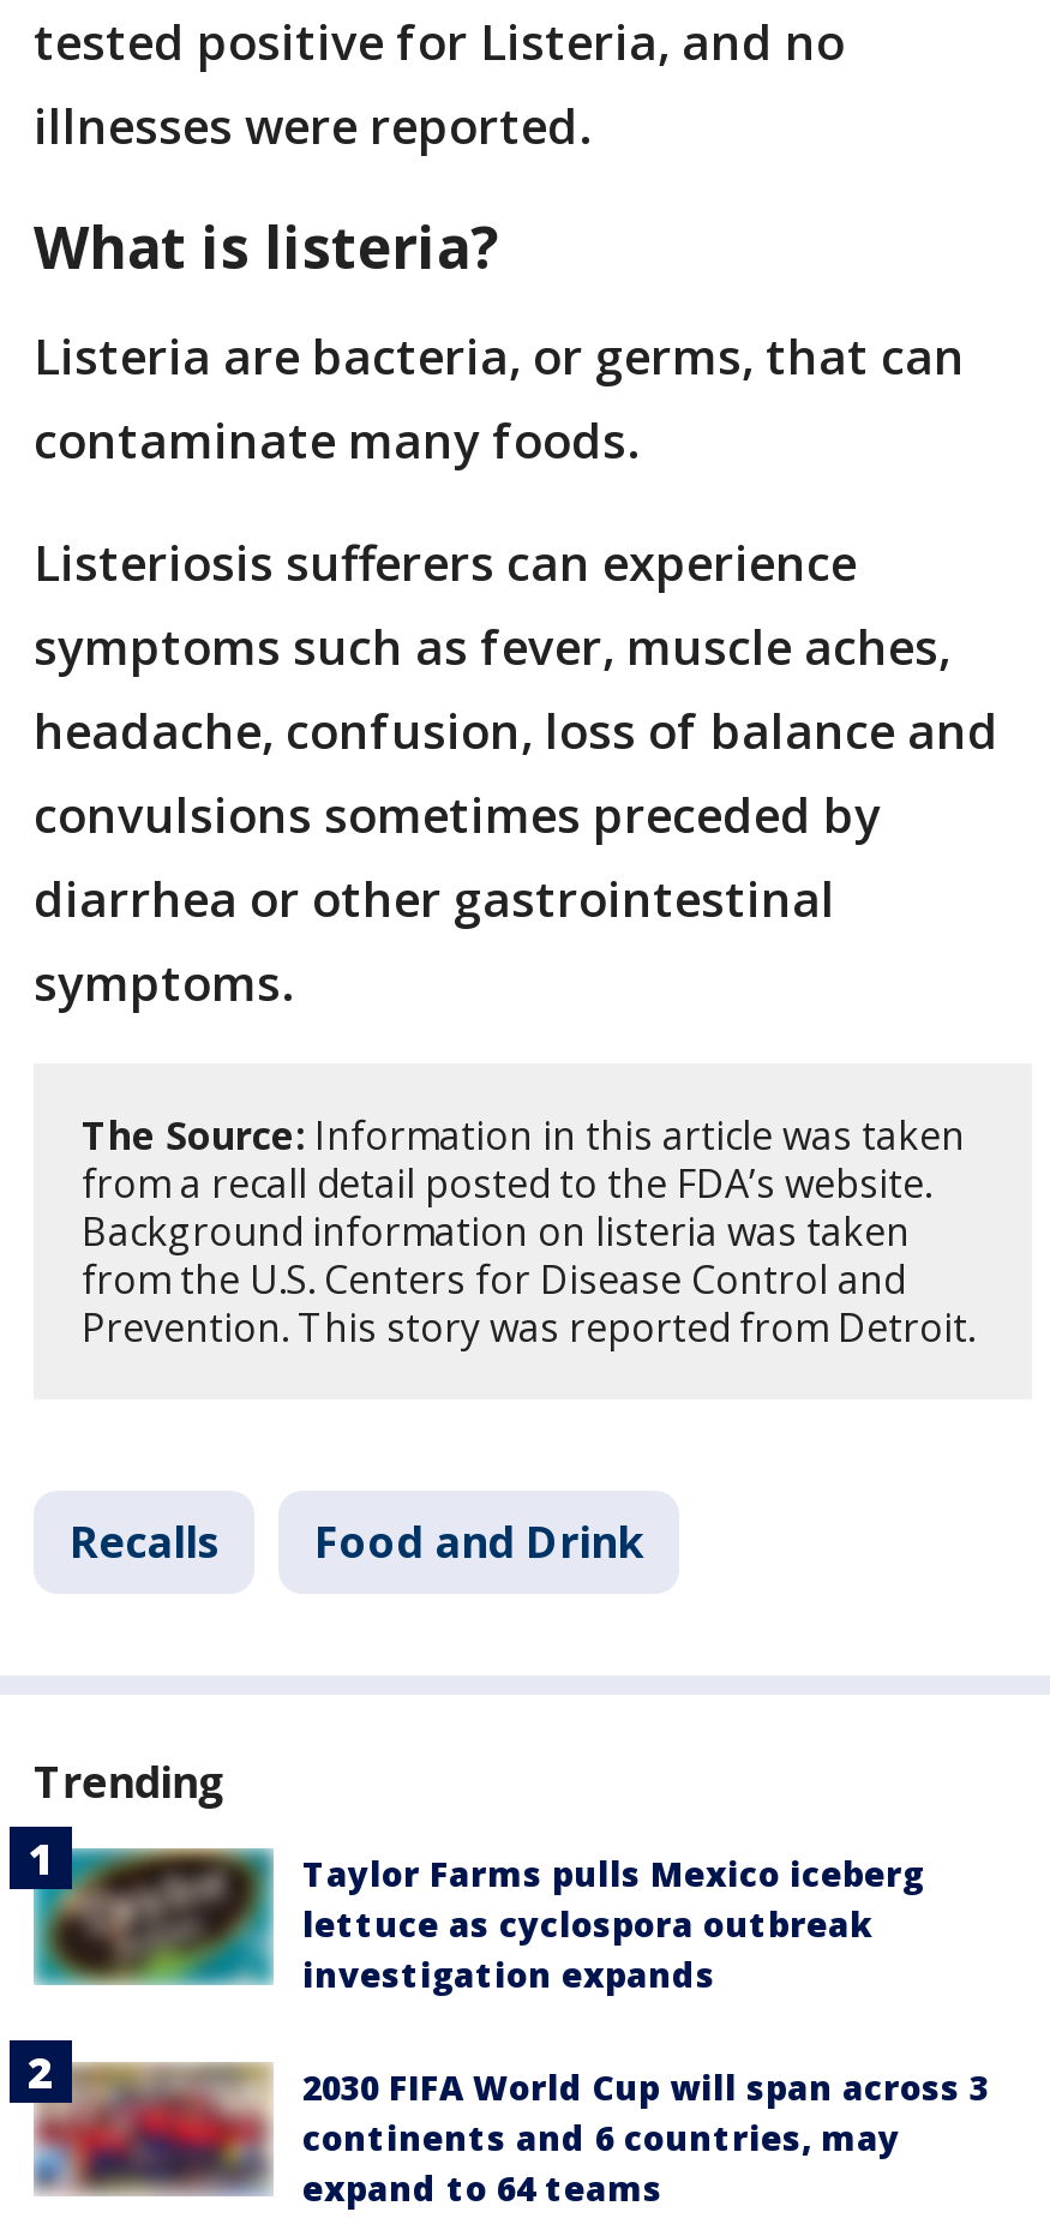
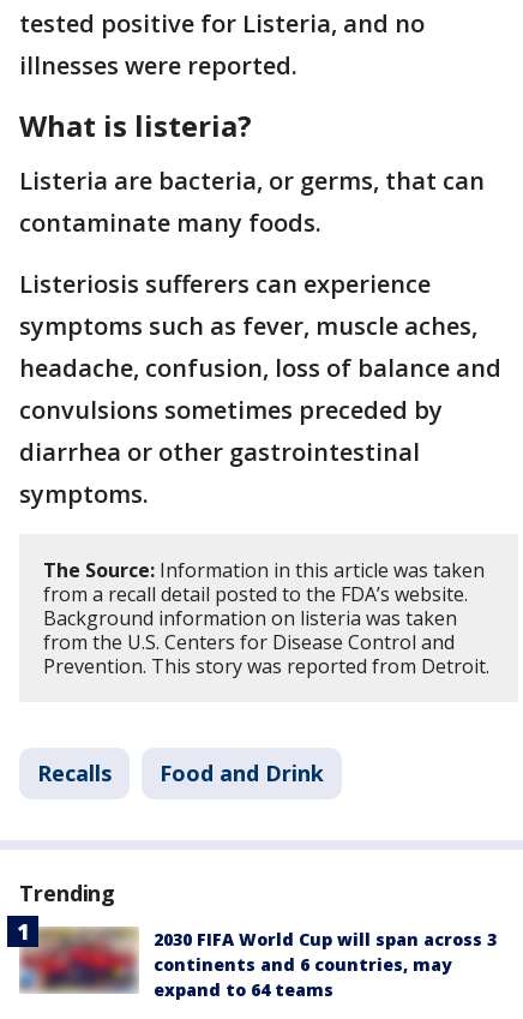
[31,1844,924,1998] [image] | Taylor Farms pulls Mexico iceberg | lettuce as cyclospora outbreak | investigation expands -> none

